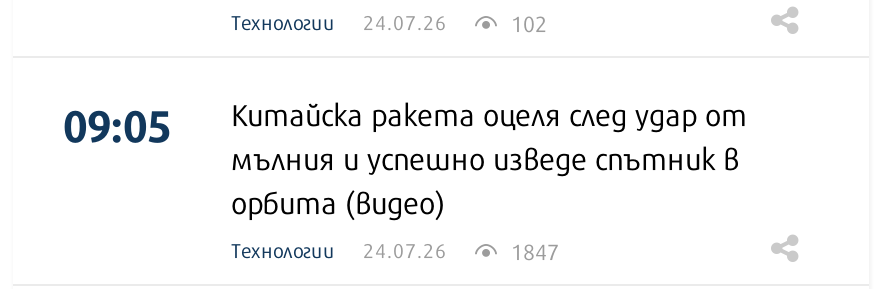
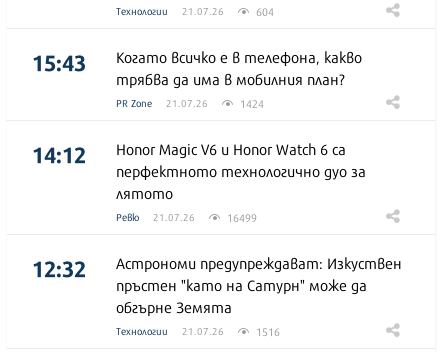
[63,6,747,222] 24.07.26 | 102 | 09:05 | Китайска ракета оцеля след удар от | мълния и успешно изведе спътник в | орбита (видео) -> [32,3,402,317] 21.07.26 | 604 | 15:43 | Когато всичко е в телефона, какво | трябва да има в мобилния план? | PR Zone | 21.07.26 | 1424 | 14:12 | Honor Magic V6 и Honor Watch 6 са | перфектното технологично дуо за | лятото | Ревю | 21.07.26 | 16499 | 12:32 | Астрономи предупреждават: Изкуствен | пръстен "като на Сатурн" може да | обгърне Земята
[363,234,559,266] 24.07.26 | 1847 -> [182,323,280,339] 21.07.26 | 1516

